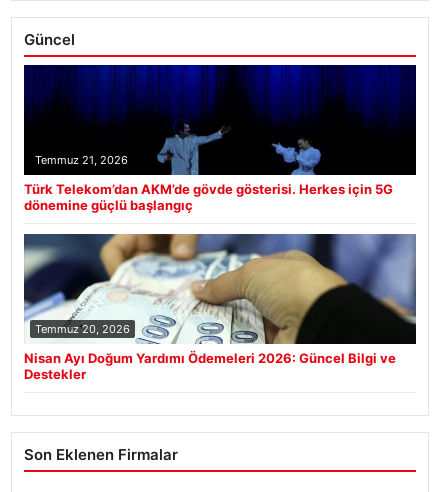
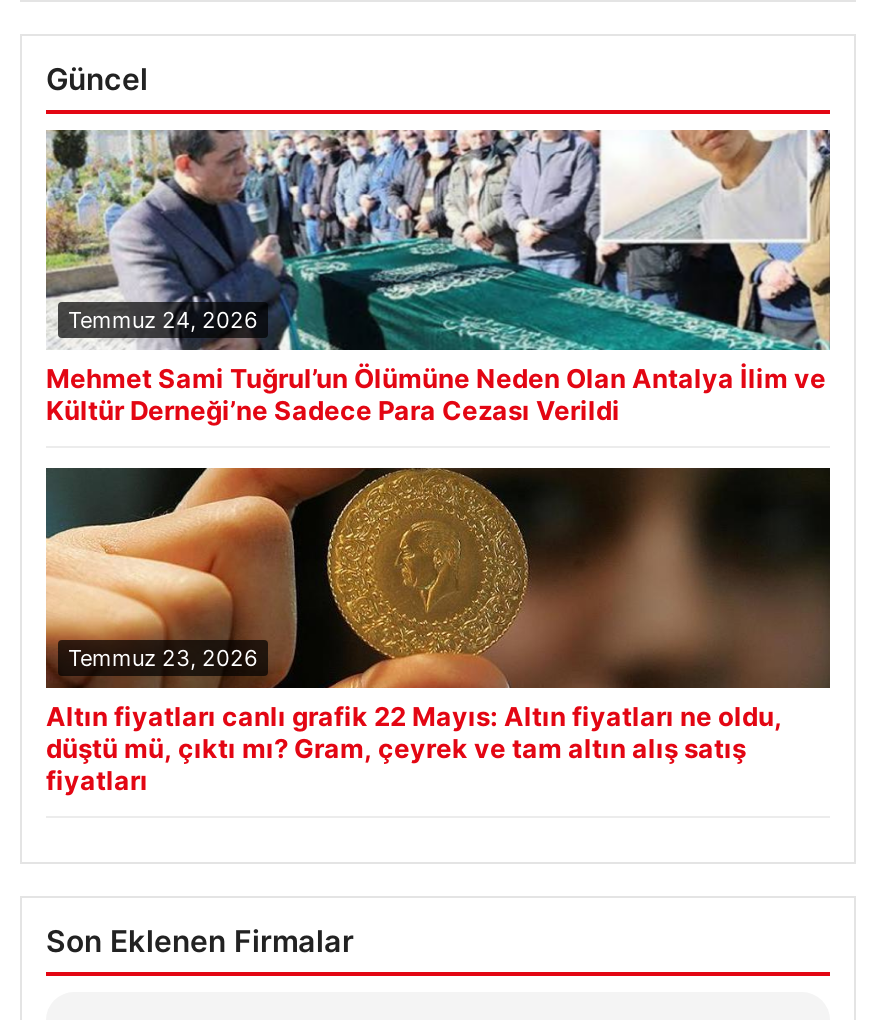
[23,64,417,167] [image] | Temmuz 21, 2026 -> [44,128,832,346] [image] | Temmuz 24, 2026
[24,181,393,213] Türk Telekom’dan AKM’de gövde gösterisi. Herkes için 5G | dönemine güçlü başlangıç -> [46,361,826,425] Mehmet Sami Tuğrul’un Ölümüne Neden Olan Antalya İlim ve | Kültür Derneği’ne Sadece Para Cezası Verildi
[23,233,417,343] [image] | Temmuz 20, 2026 -> [44,466,832,688] [image] | Temmuz 23, 2026
[24,350,396,382] Nisan Ayı Doğum Yardımı Ödemeleri 2026: Güncel Bilgi ve | Destekler -> [46,699,782,795] Altın fiyatları canlı grafik 22 Mayıs: Altın fiyatları ne oldu, | düştü mü, çıktı mı? Gram, çeyrek ve tam altın alış satış | fiyatları

